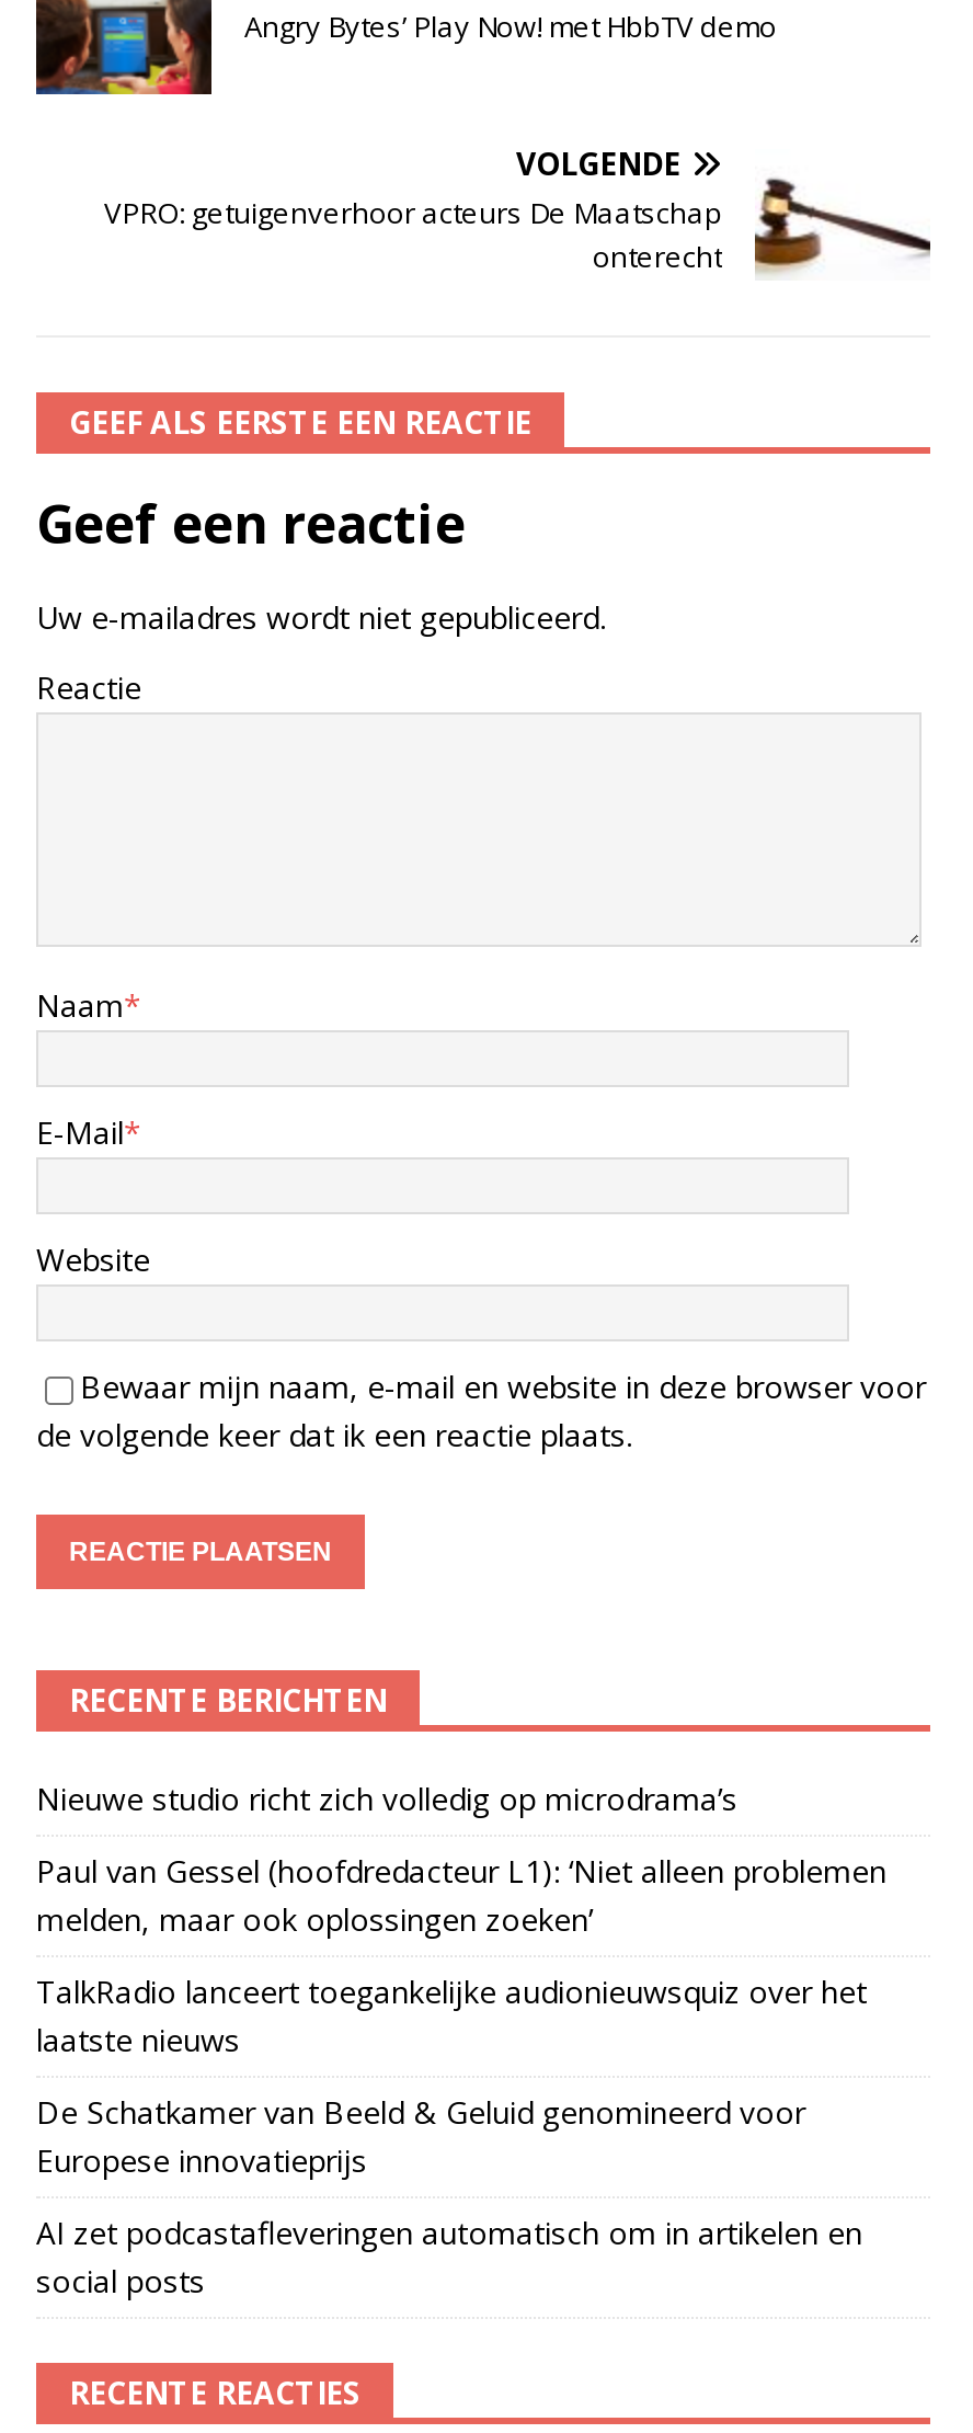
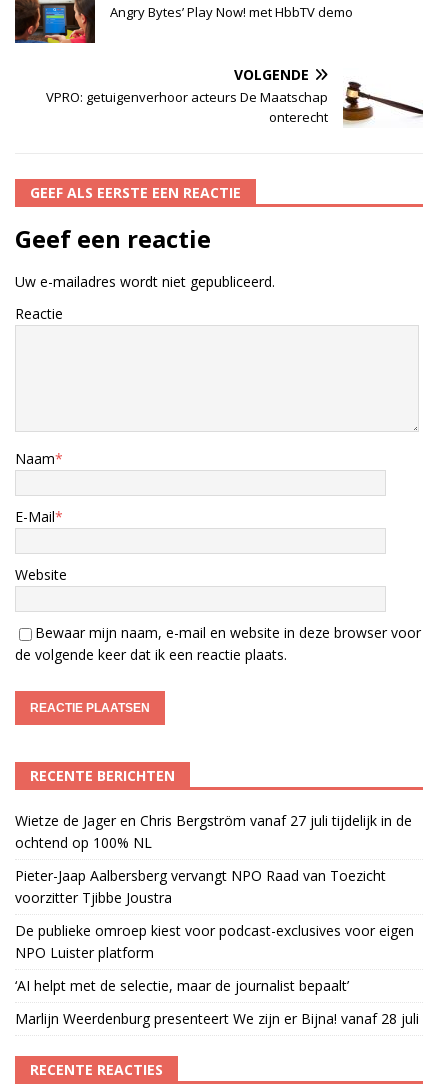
[36,1778,737,1819] Nieuwe studio richt zich volledig op microdrama’s -> [15,811,412,852] Wietze de Jager en Chris Bergström vanaf 27 juli tijdelijk in de | ochtend op 100% NL
[36,1850,886,1940] Paul van Gessel (hoofdredacteur L1): ‘Niet alleen problemen | melden, maar ook oplossingen zoeken’ -> [15,866,386,907] Pieter-Jaap Aalbersberg vervangt NPO Raad van Toezicht | voorzitter Tjibbe Joustra
[36,1971,867,2060] TalkRadio lanceert toegankelijke audionieuwsquiz over het | laatste nieuws -> [15,921,414,962] De publieke omroep kiest voor podcast-exclusives voor eigen | NPO Luister platform
[36,2091,805,2181] De Schatkamer van Beeld & Geluid genomineerd voor | Europese innovatieprijs -> [15,976,349,995] ‘AI helpt met de selectie, maar de journalist bepaalt’
[36,2212,862,2301] AI zet podcastafleveringen automatisch om in artikelen en | social posts -> [15,1009,419,1028] Marlijn Weerdenburg presenteert We zijn er Bijna! vanaf 28 juli

